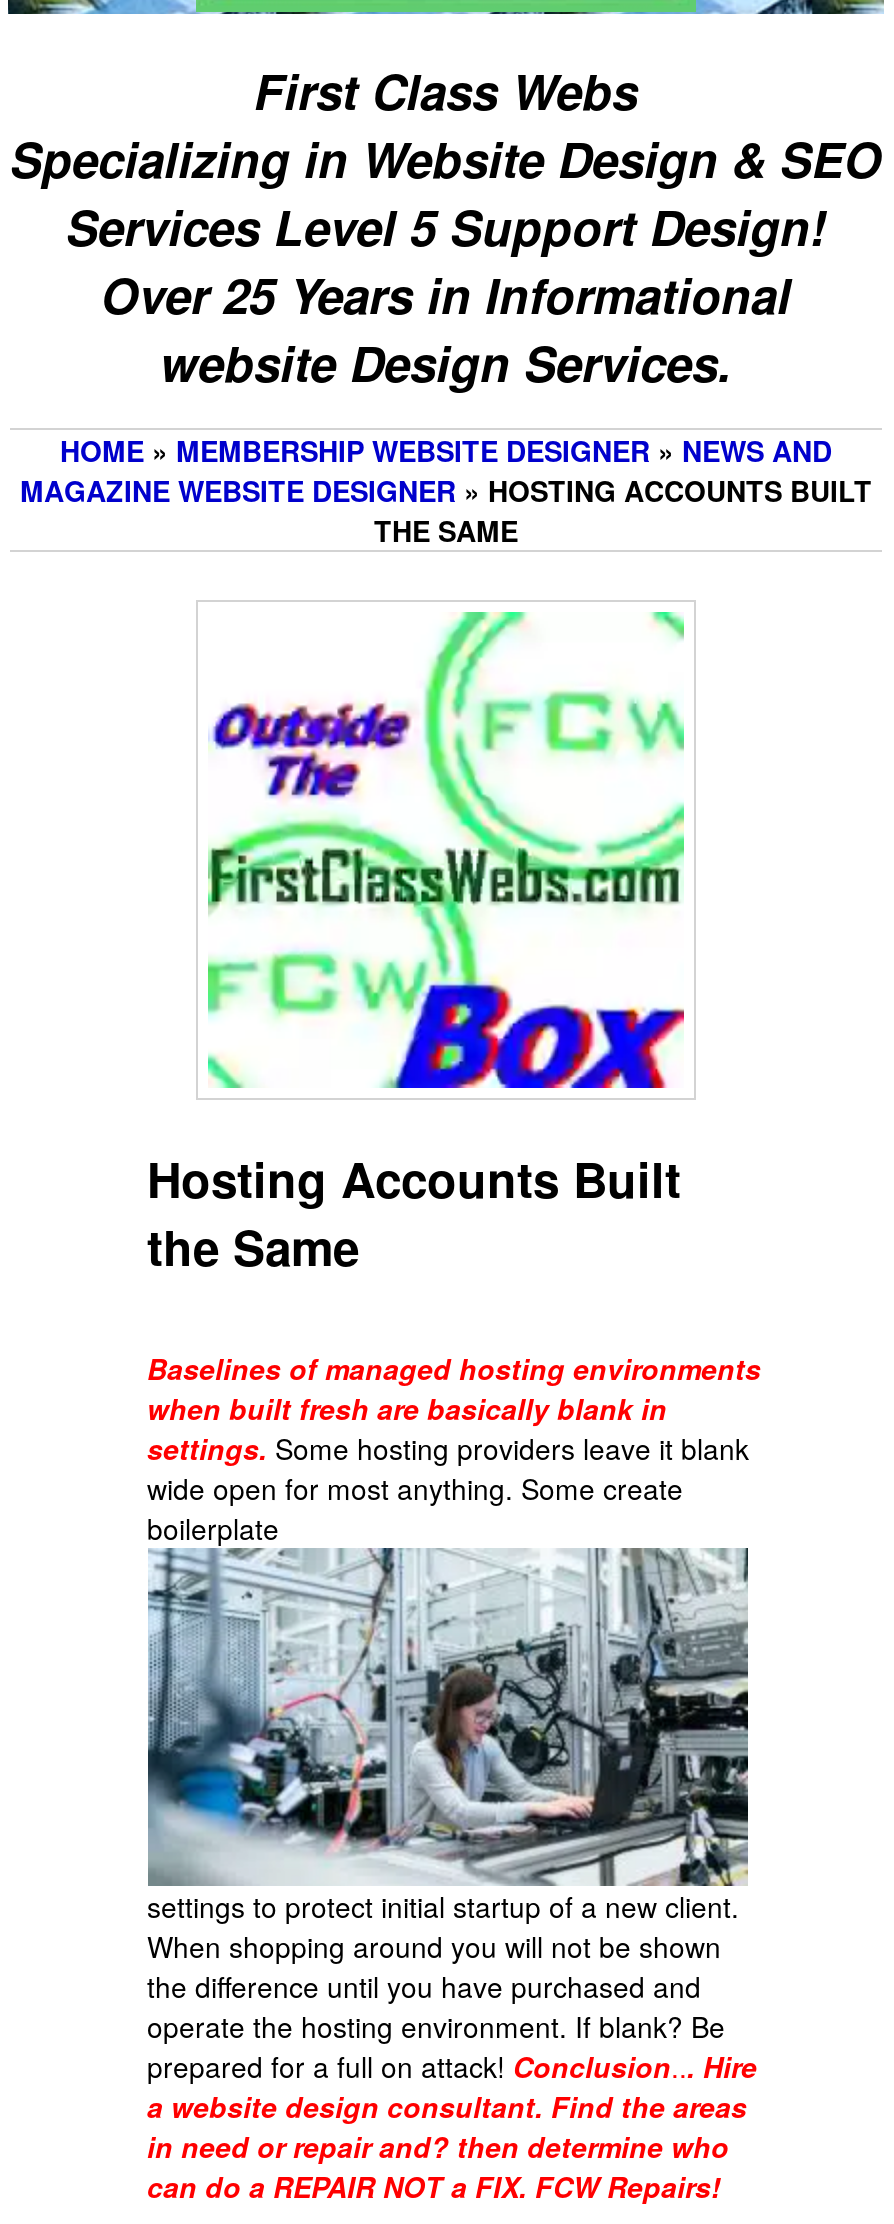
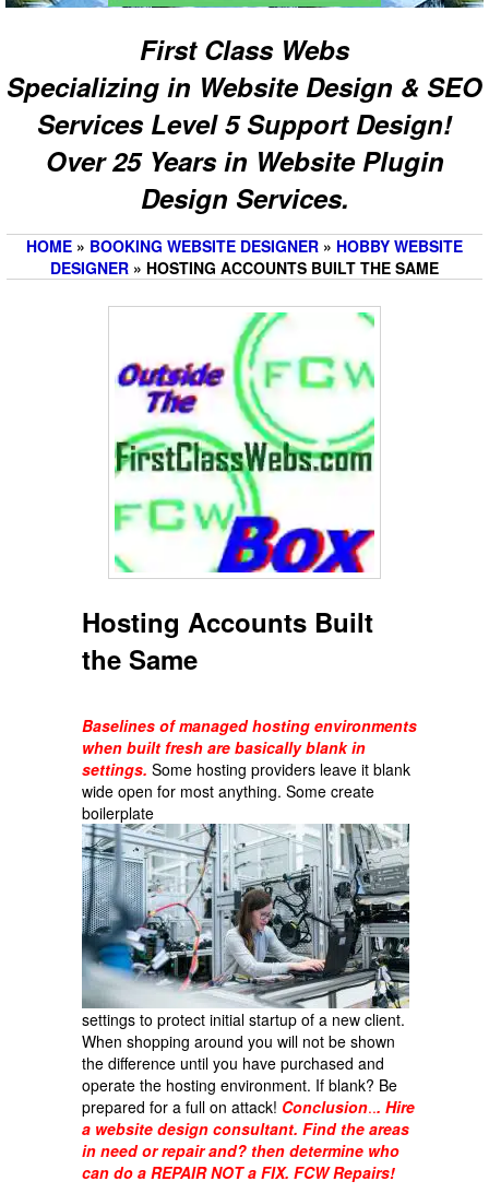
[101,260,791,396] Over 25 Years in Informational | website Design Services. -> [45,142,444,216] Over 25 Years in Website Plugin | Design Services.
[20,430,872,550] HOME» MEMBERSHIP WEBSITE DESIGNER» NEWS AND | MAGAZINE WEBSITE DESIGNER» HOSTING ACCOUNTS BUILT | THE SAME -> [26,235,463,279] HOME» BOOKING WEBSITE DESIGNER» HOBBY WEBSITE | DESIGNER» HOSTING ACCOUNTS BUILT THE SAME

